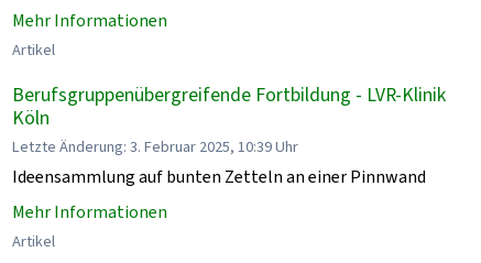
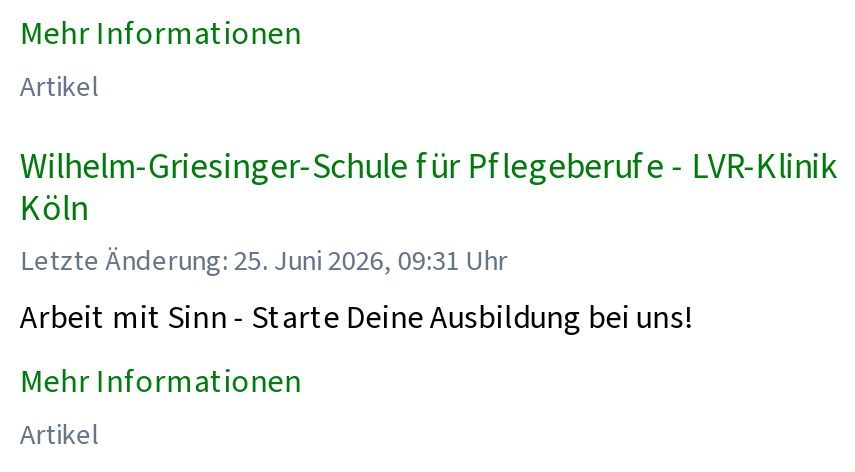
[13,81,446,108] Berufsgruppenübergreifende Fortbildung - LVR-Klinik -> [20,142,836,190] Wilhelm-Griesinger-Schule für Pflegeberufe - LVR-Klinik
[13,136,426,188] Letzte Änderung: 3. Februar 2025, 10:39 Uhr | Ideensammlung auf bunten Zetteln an einer Pinnwand -> [20,243,692,337] Letzte Änderung: 25. Juni 2026, 09:31 Uhr | Arbeit mit Sinn - Starte Deine Ausbildung bei uns!

